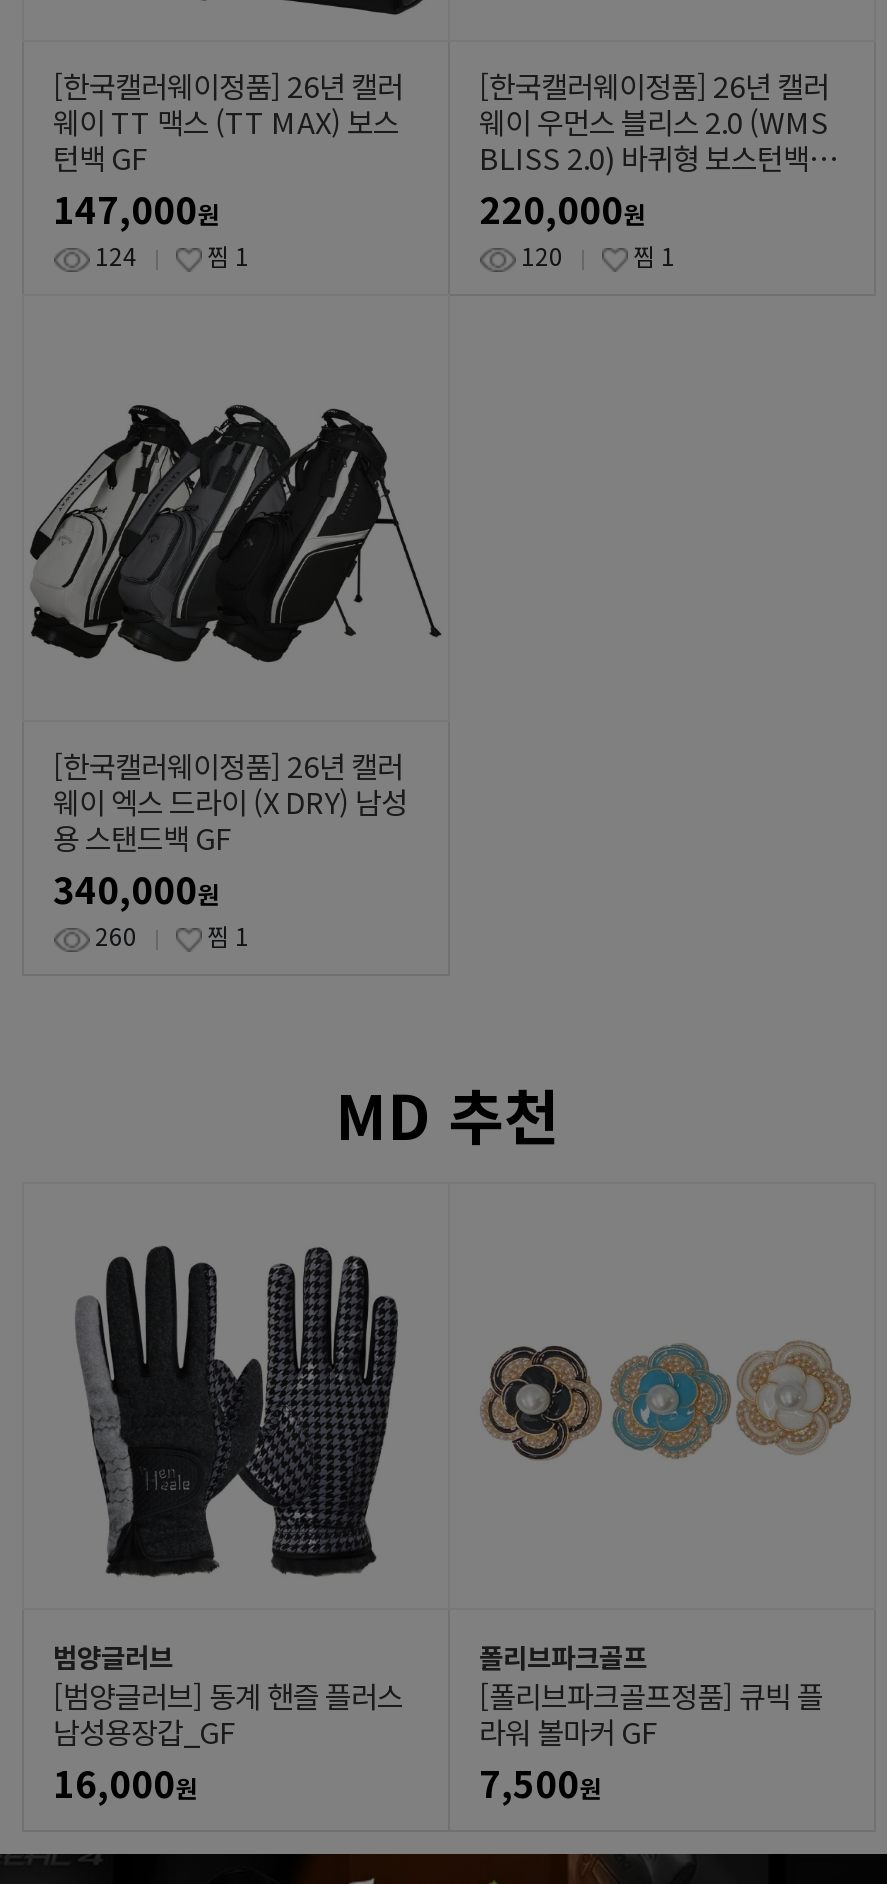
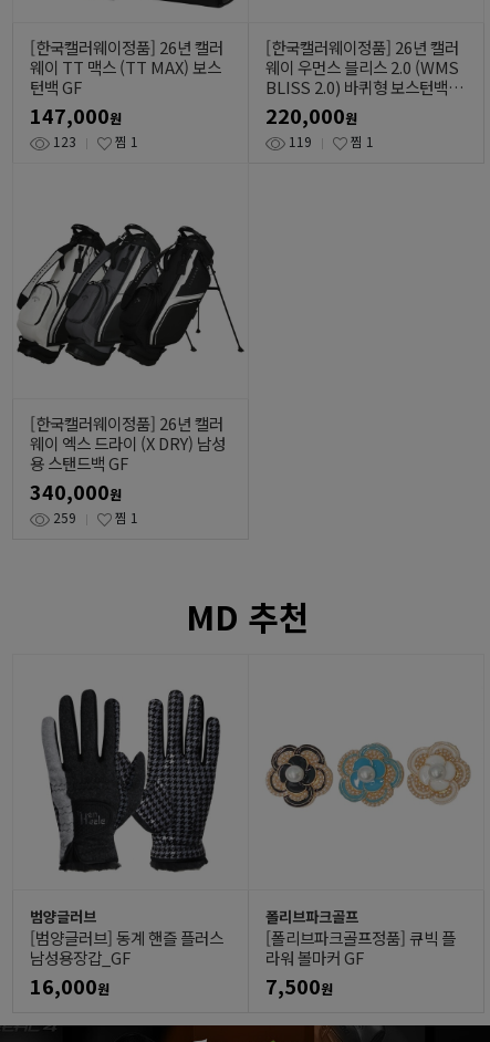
[95,238,249,272] 124 찜 1 -> [53,132,138,151] 123 찜 1
[521,238,675,272] 120 찜 1 -> [288,132,373,151] 119 찜 1
[95,918,249,952] 260 찜 1 -> [53,508,138,527] 259 찜 1

